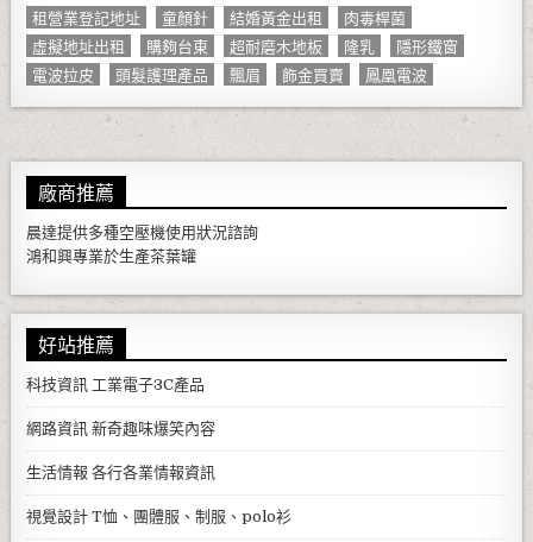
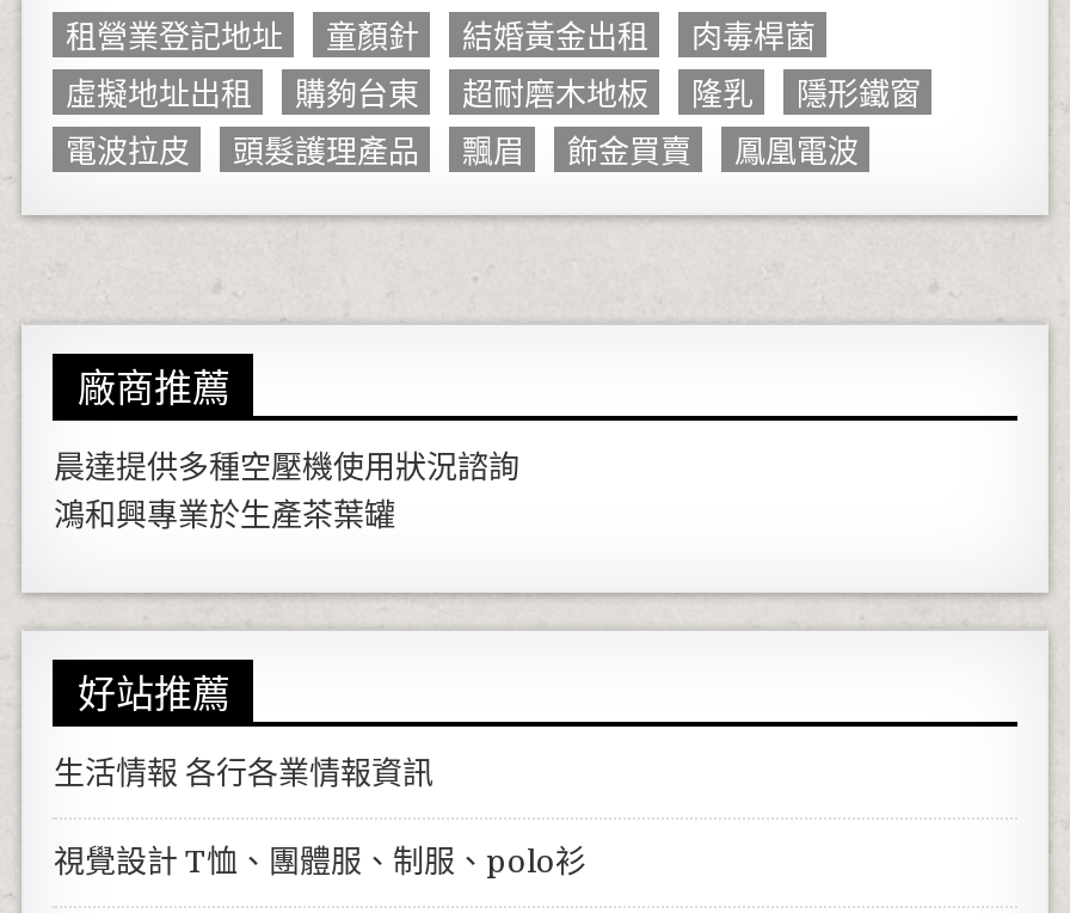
[27,375,216,437] 科技資訊工業電子3C產品 | 網路資訊新奇趣味爆笑內容 -> none

